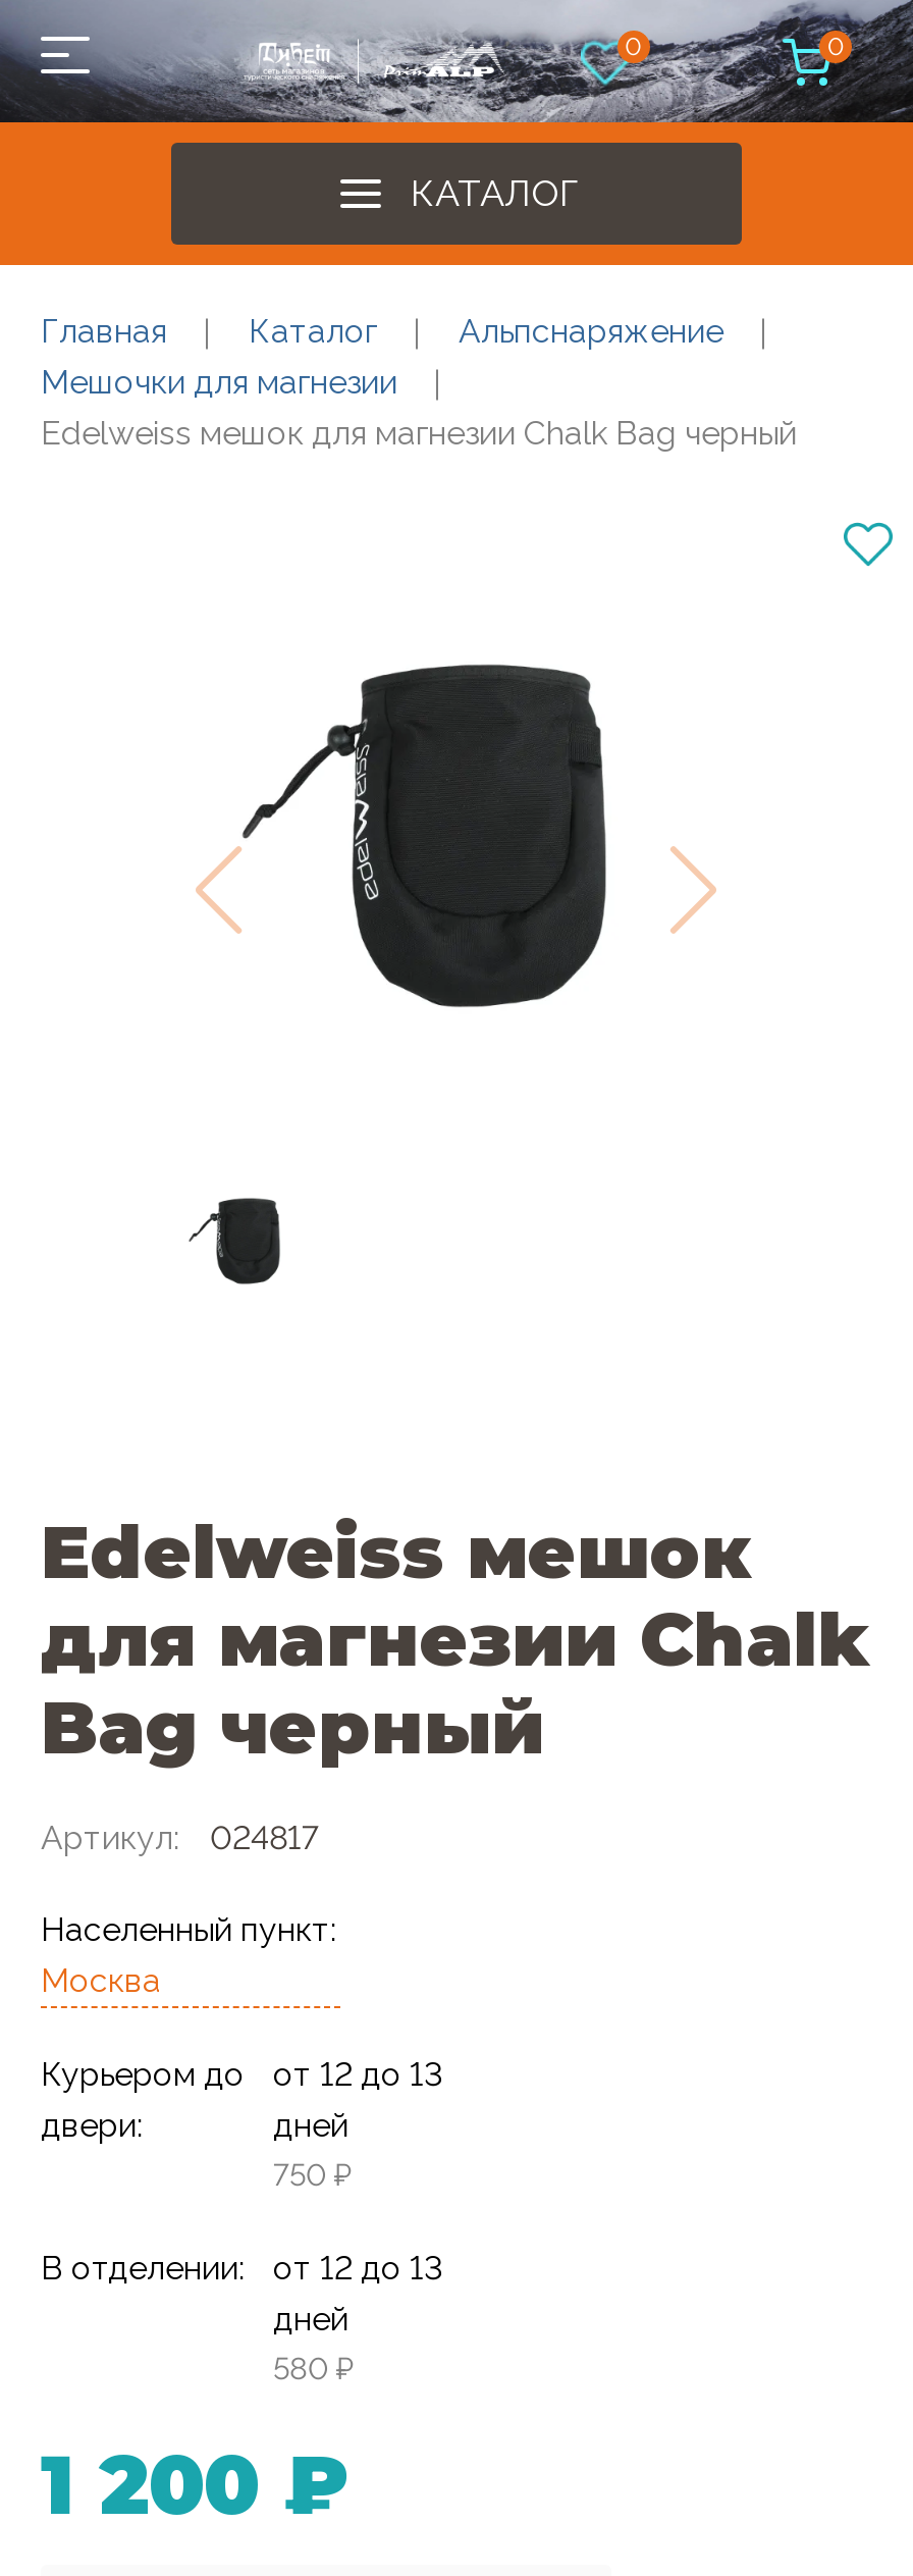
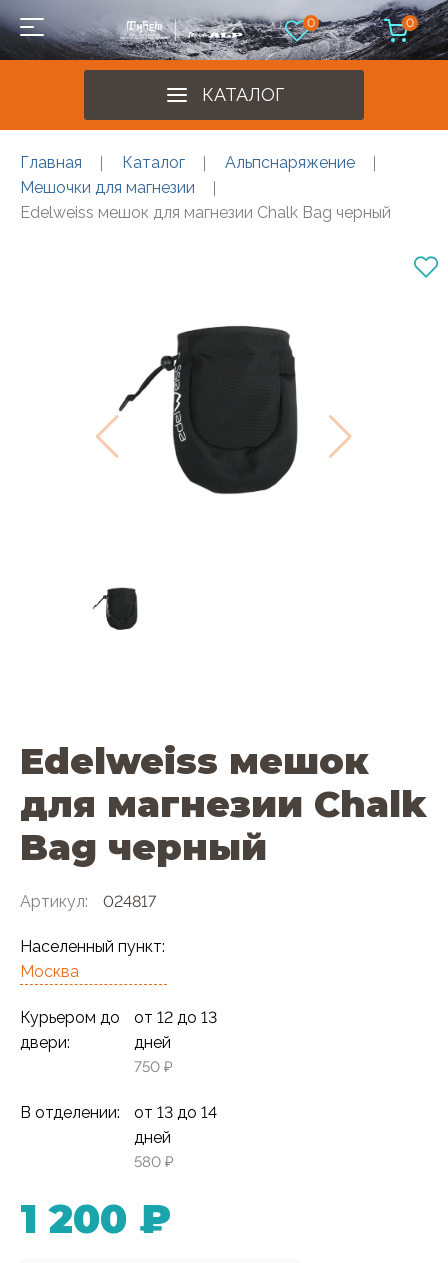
[41,2249,442,2288] В отделении: от 12 до 13 -> [20,1103,217,1122] В отделении: от 13 до 14

